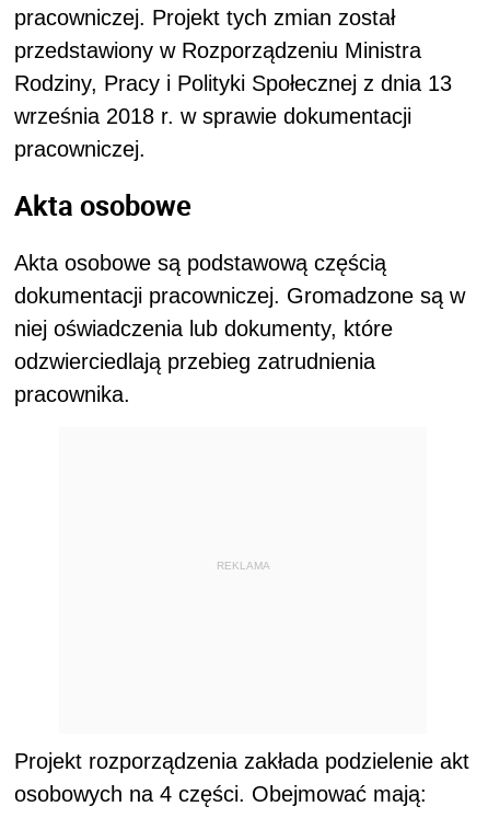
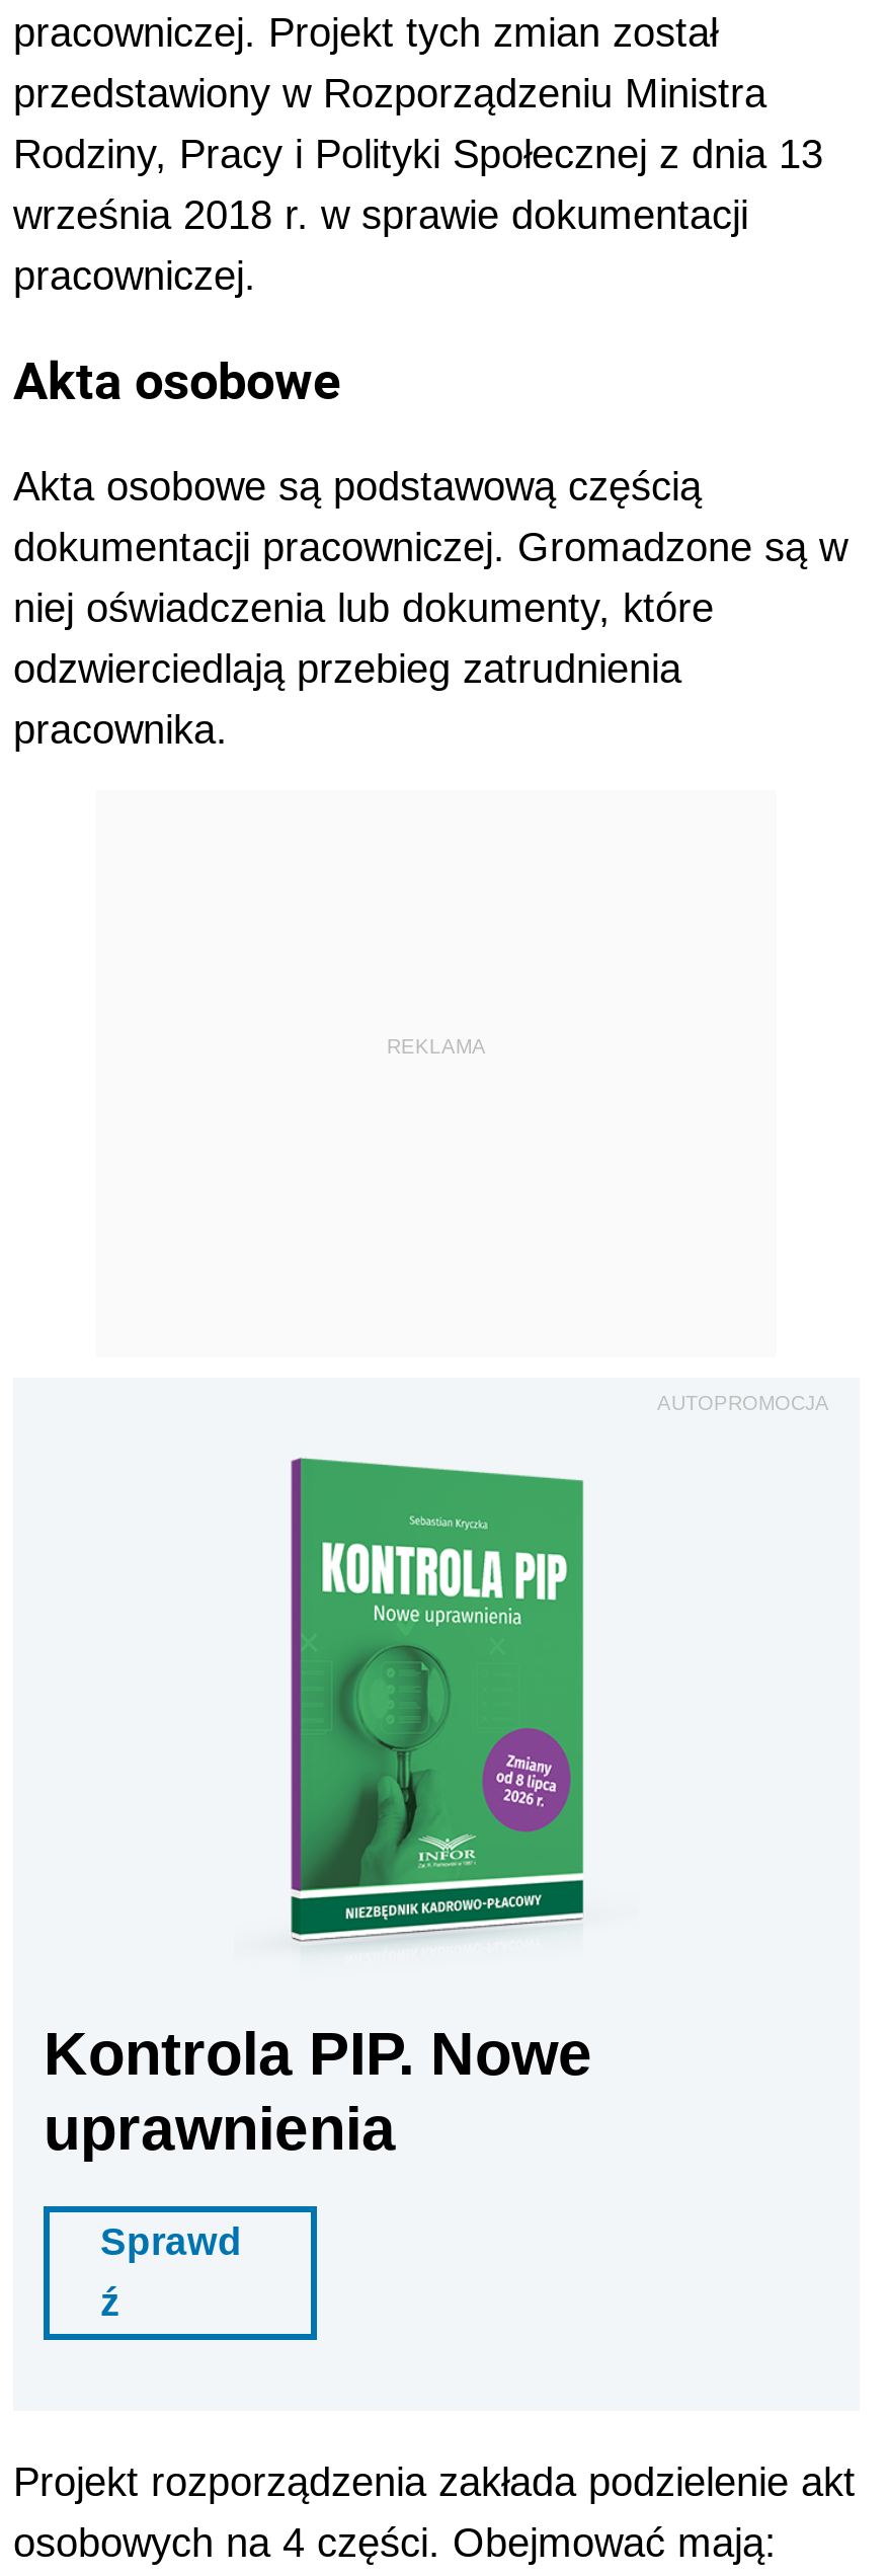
none -> [44,1457,592,2323] [image] | Kontrola PIP. Nowe | uprawnienia | Sprawd | ź
none -> [657,1391,829,1414] AUTOPROMOCJA

